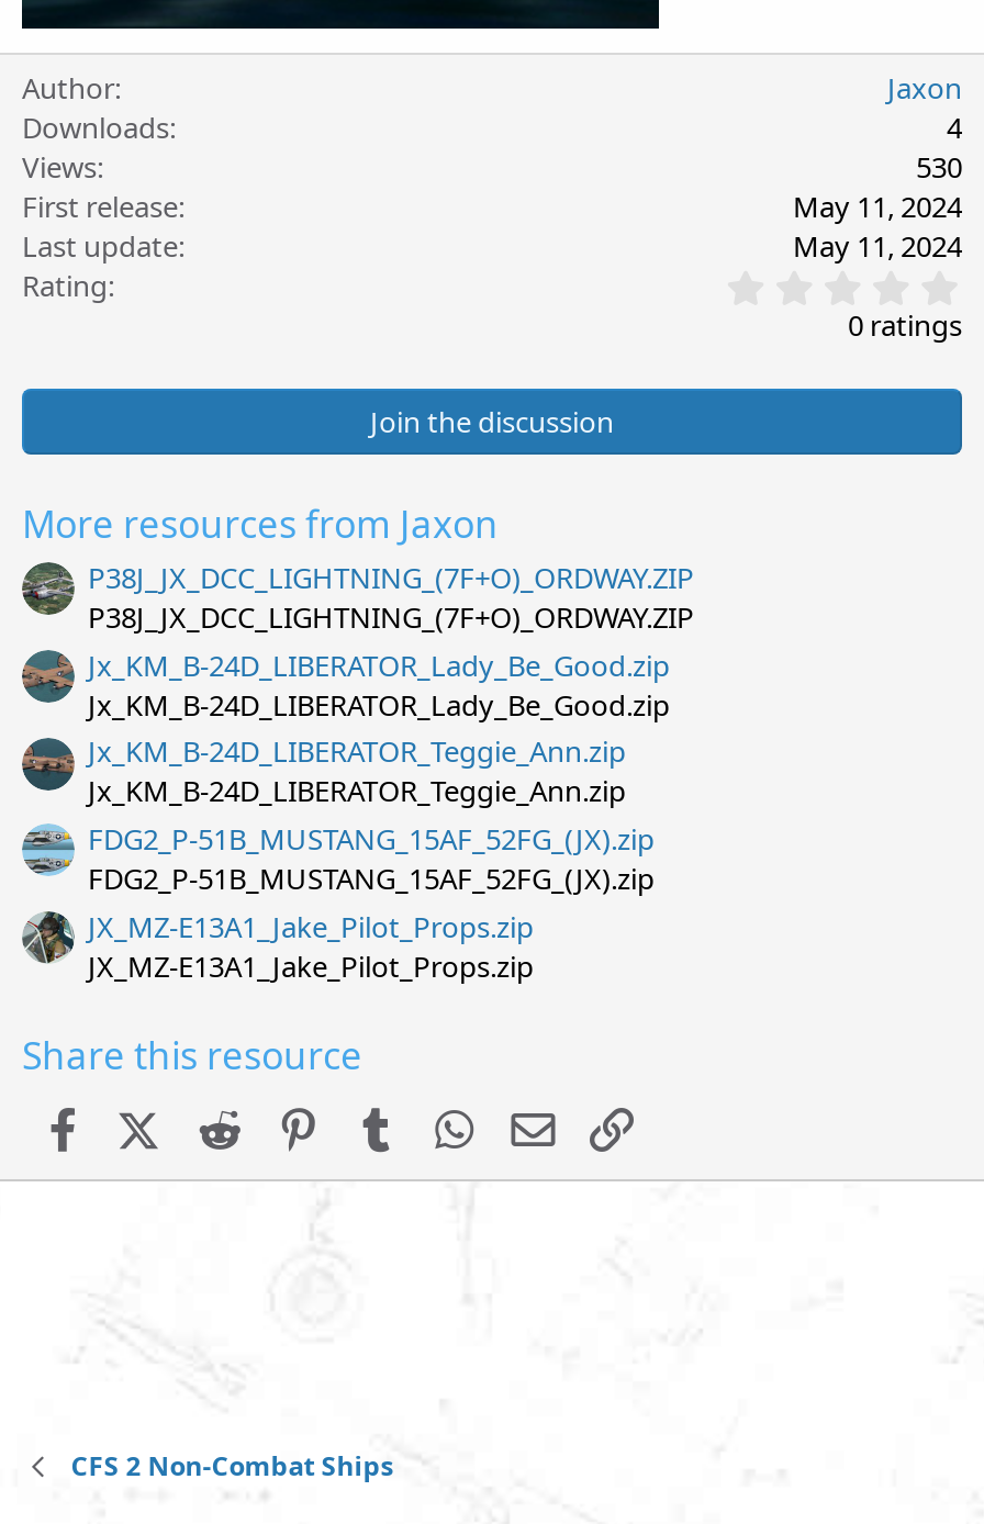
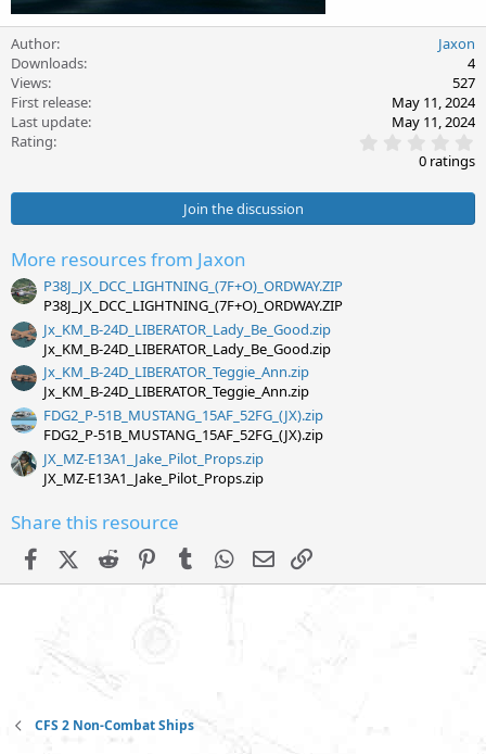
[916,148,962,188] 530 -> [452,73,475,93] 527

